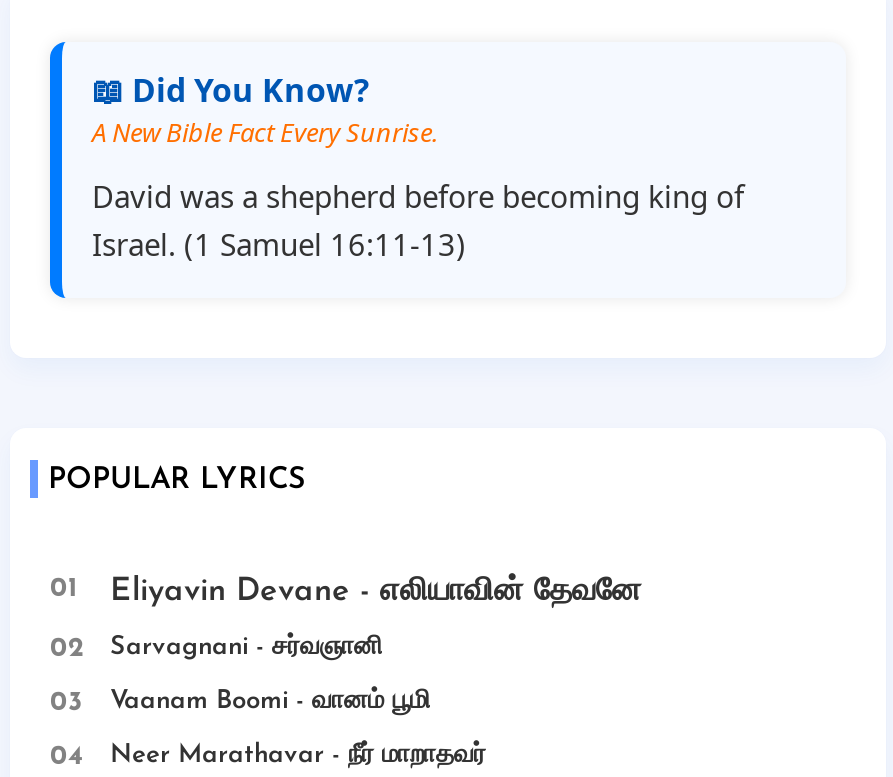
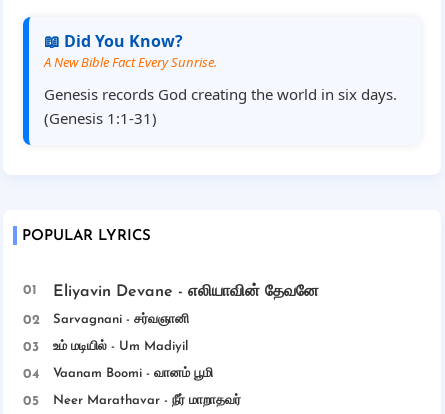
[92,176,744,264] David was a shepherd before becoming king of | Israel. (1 Samuel 16:11-13) -> [44,84,397,128] Genesis records God creating the world in six days. | (Genesis 1:1-31)
none -> [53,340,188,353] உம் மடியில் - Um Madiyil

